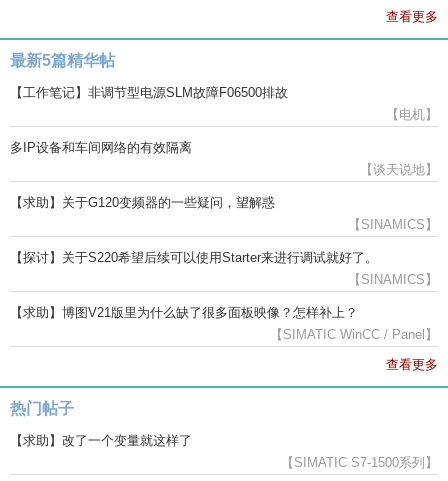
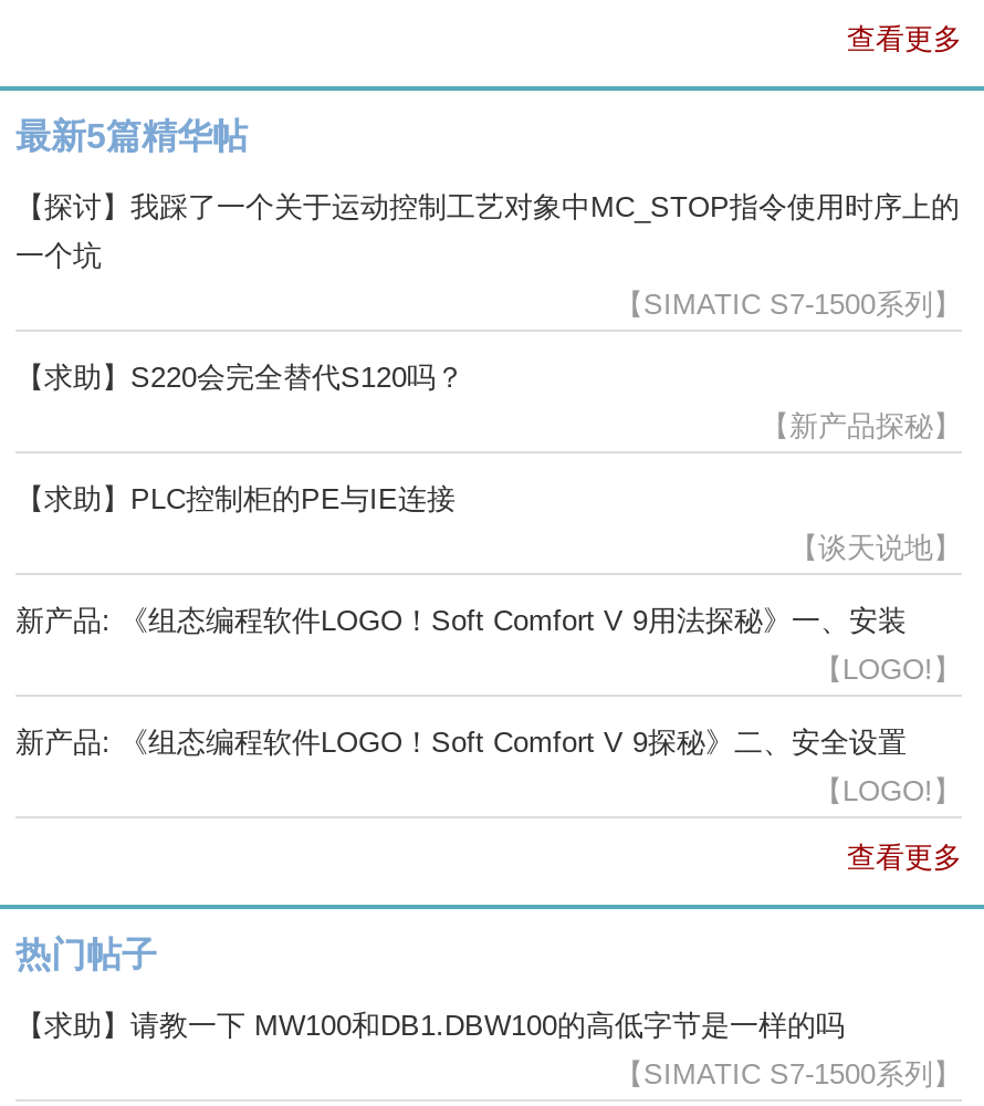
[10,85,438,155] 【工作笔记】非调节型电源SLM故障F06500排故 | 【电机】 | 多IP设备和车间网络的有效隔离 -> [15,190,962,515] 【探讨】我踩了一个关于运动控制工艺对象中MC_STOP指令使用时序上的 | 一个坑 | 【SIMATIC S7-1500系列】 | 【求助】S220会完全替代S120吗？ | 【新产品探秘】 | 【求助】PLC控制柜的PE与IE连接
moved [360,162,438,177] -> [789,531,962,564]: 【谈天说地】
[10,195,438,342] 【求助】关于G120变频器的一些疑问，望解惑 | 【SINAMICS】 | 【探讨】关于S220希望后续可以使用Starter来进行调试就好了。 | 【SINAMICS】 | 【求助】博图V21版里为什么缺了很多面板映像？怎样补上？ | 【SIMATIC WinCC / Panel】 -> [15,604,962,807] 新产品: 《组态编程软件LOGO！Soft Comfort V 9用法探秘》一、安装 | 【LOGO!】 | 新产品: 《组态编程软件LOGO！Soft Comfort V 9探秘》二、安全设置 | 【LOGO!】
[10,433,192,448] 【求助】改了一个变量就这样了 -> [15,1009,845,1042] 【求助】请教一下 MW100和DB1.DBW100的高低字节是一样的吗

